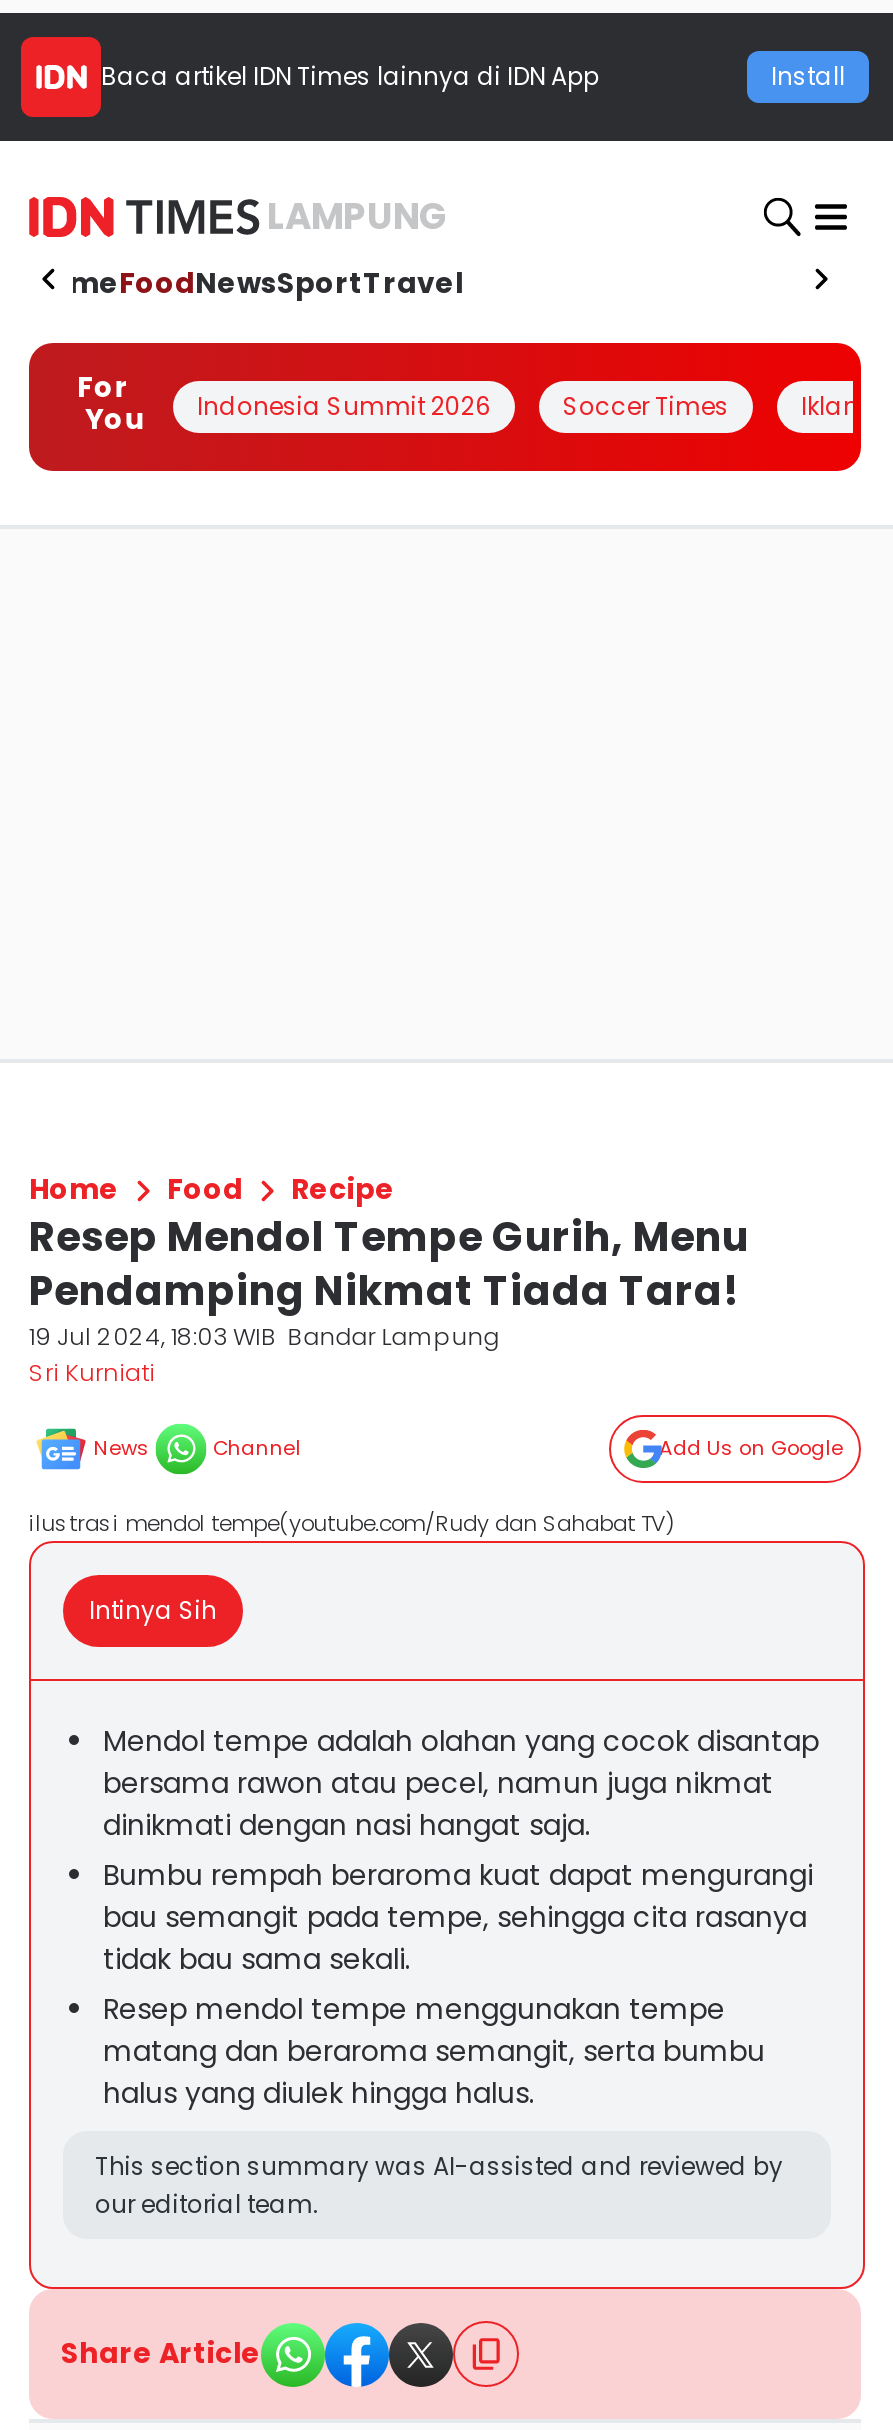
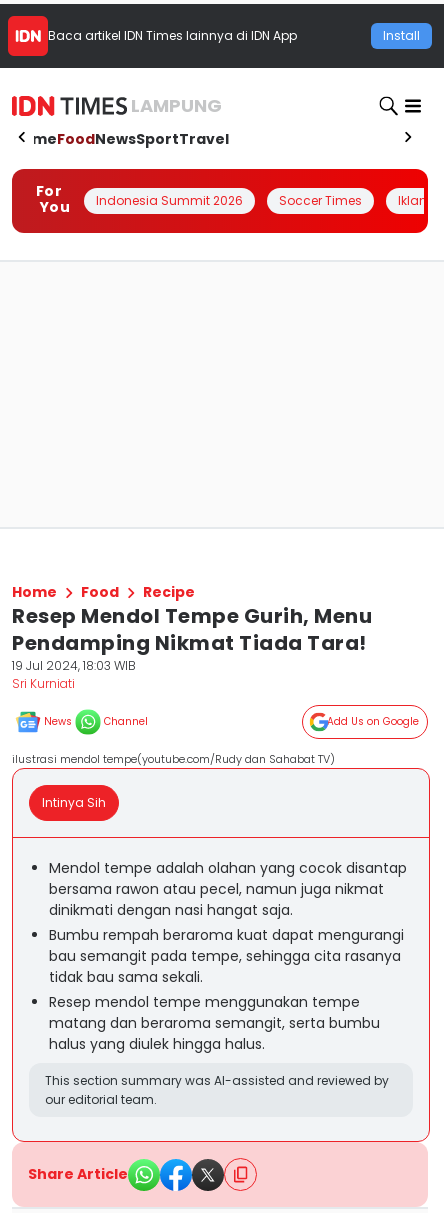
[29,1319,499,1353] 19 Jul 2024, 18:03 WIB Bandar Lampung -> [12,657,136,674] 19 Jul 2024, 18:03 WIB

